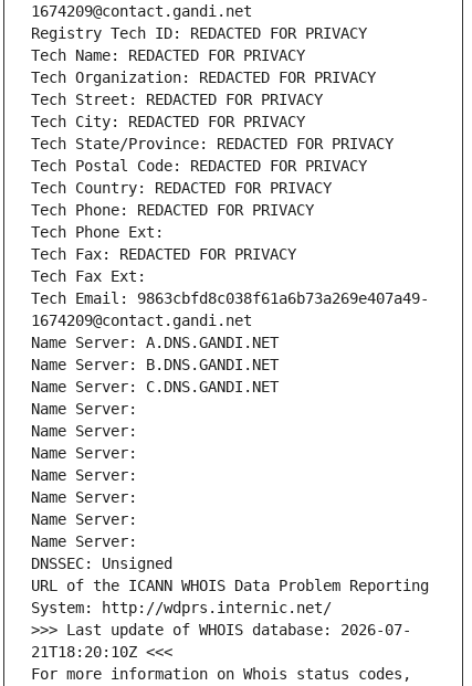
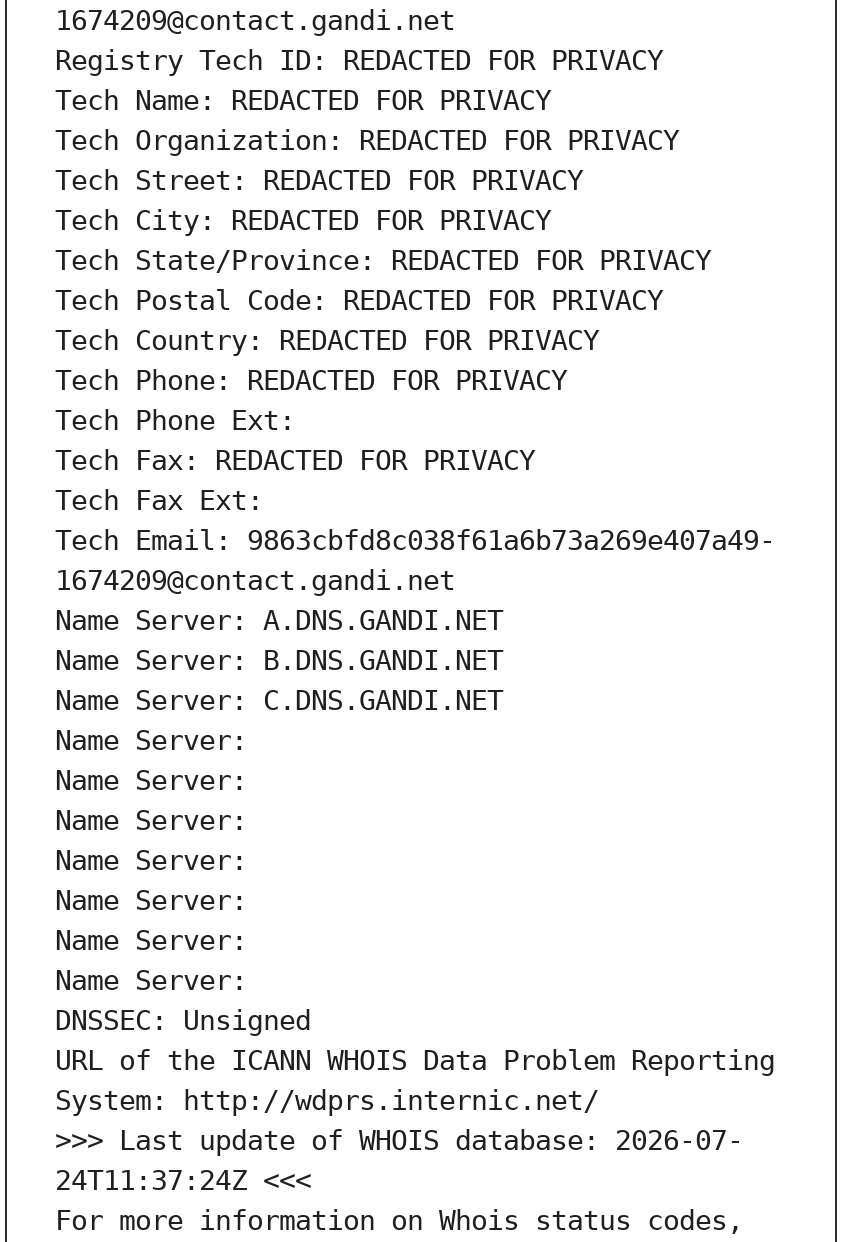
[31,643,172,661] 21T18:20:10Z <<< -> [55,1165,311,1197] 24T11:37:24Z <<<

